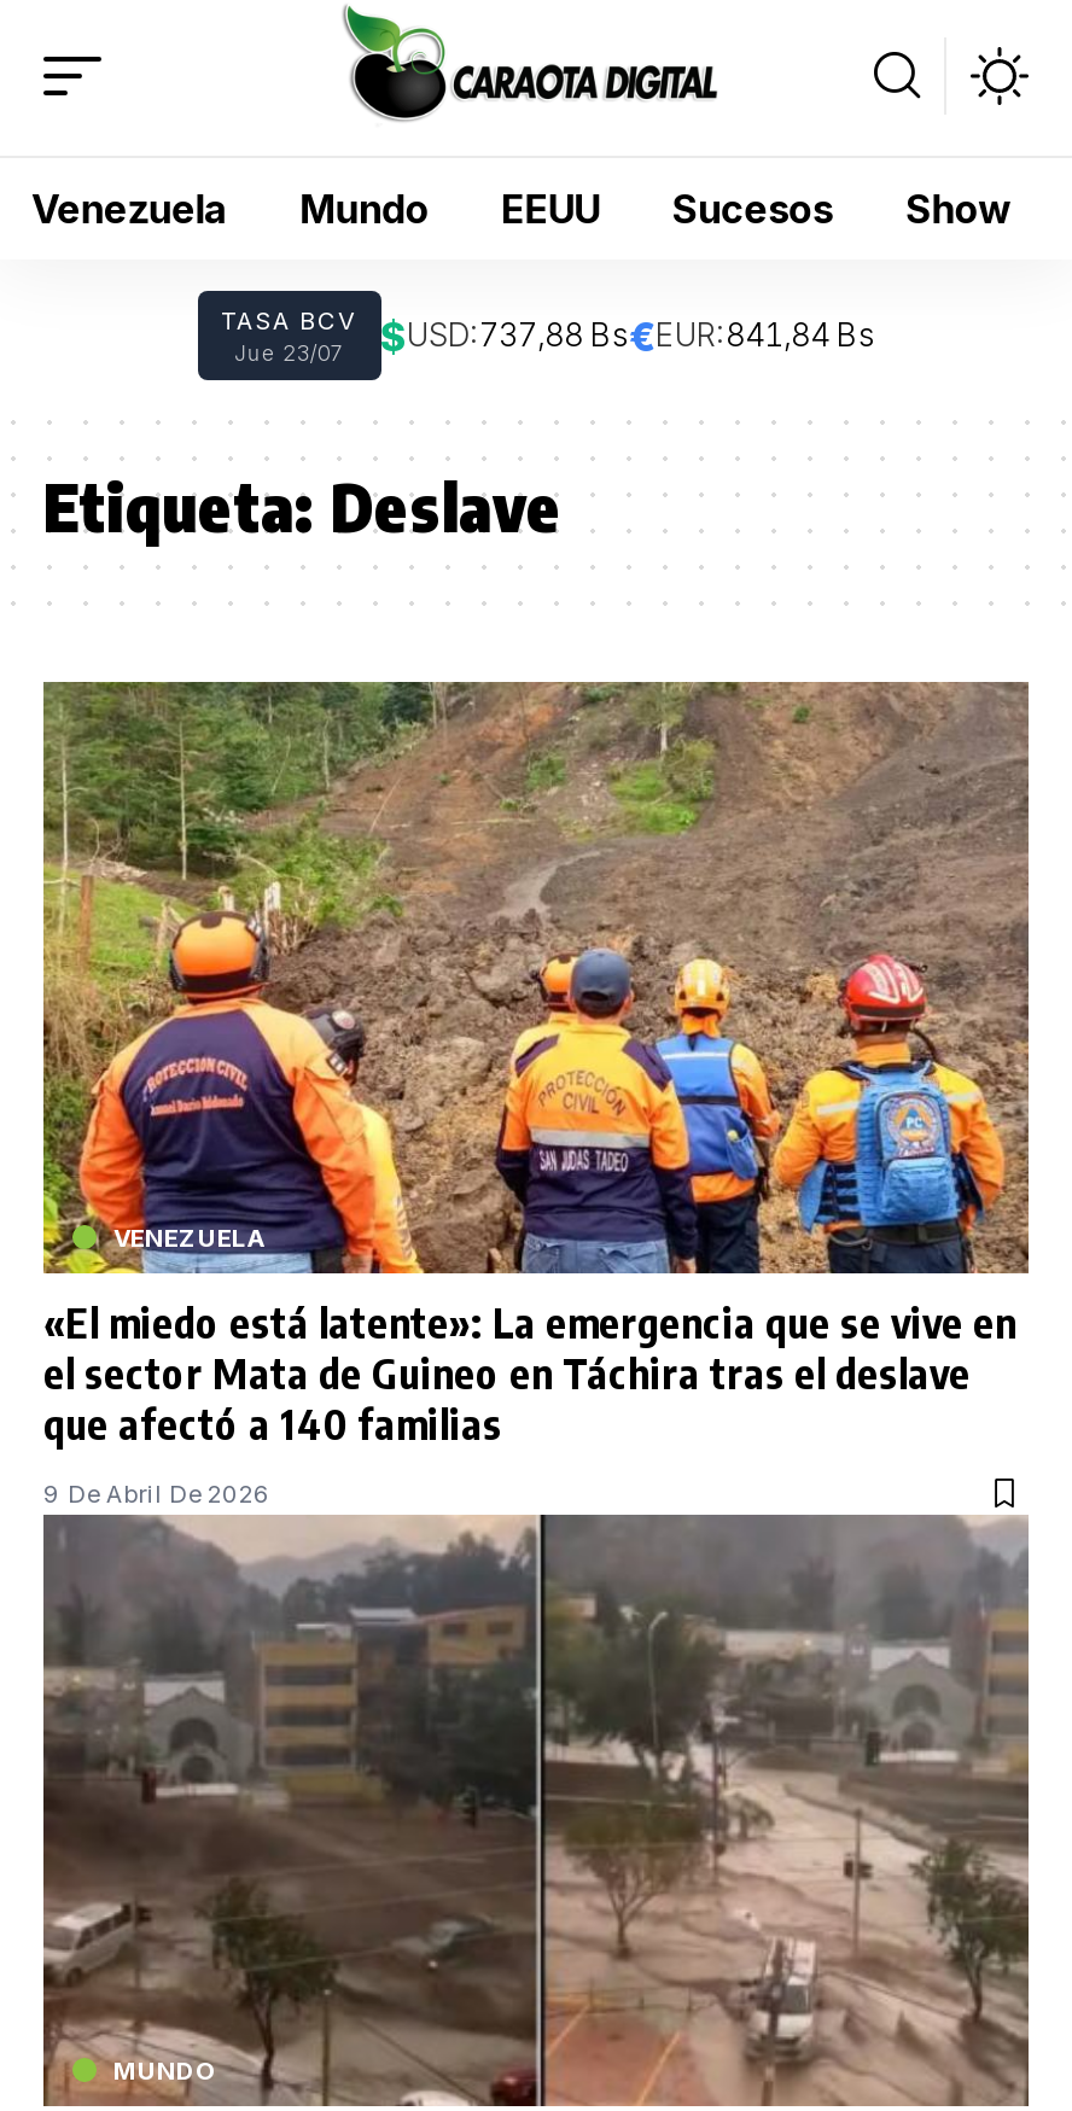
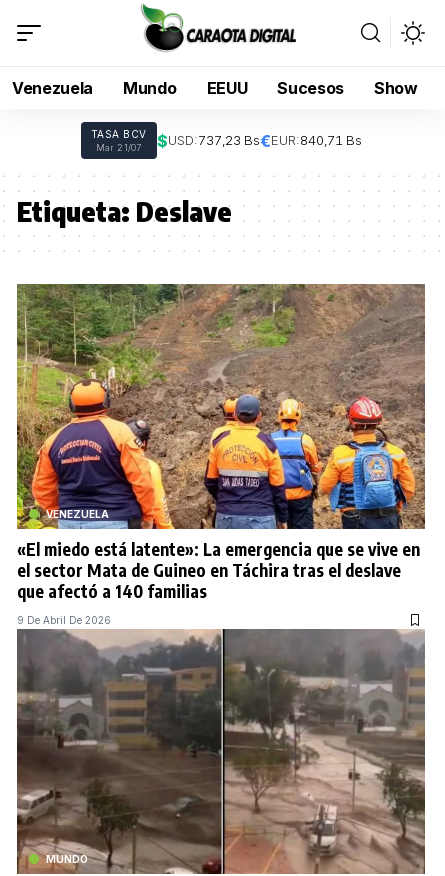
[234,312,875,366] Jue 23/07 | $USD:737,88 Bs€EUR:841,84 Bs -> [96,131,361,153] Mar 21/07 | $USD:737,23 Bs€EUR:840,71 Bs

